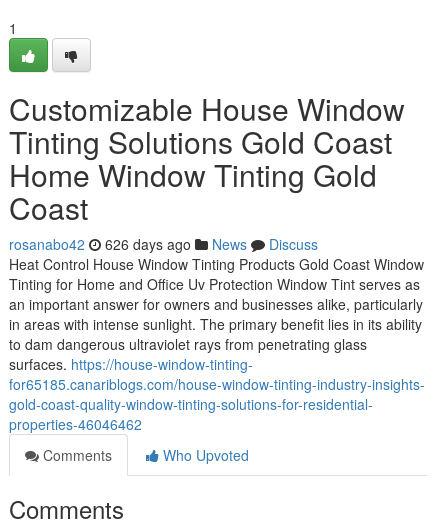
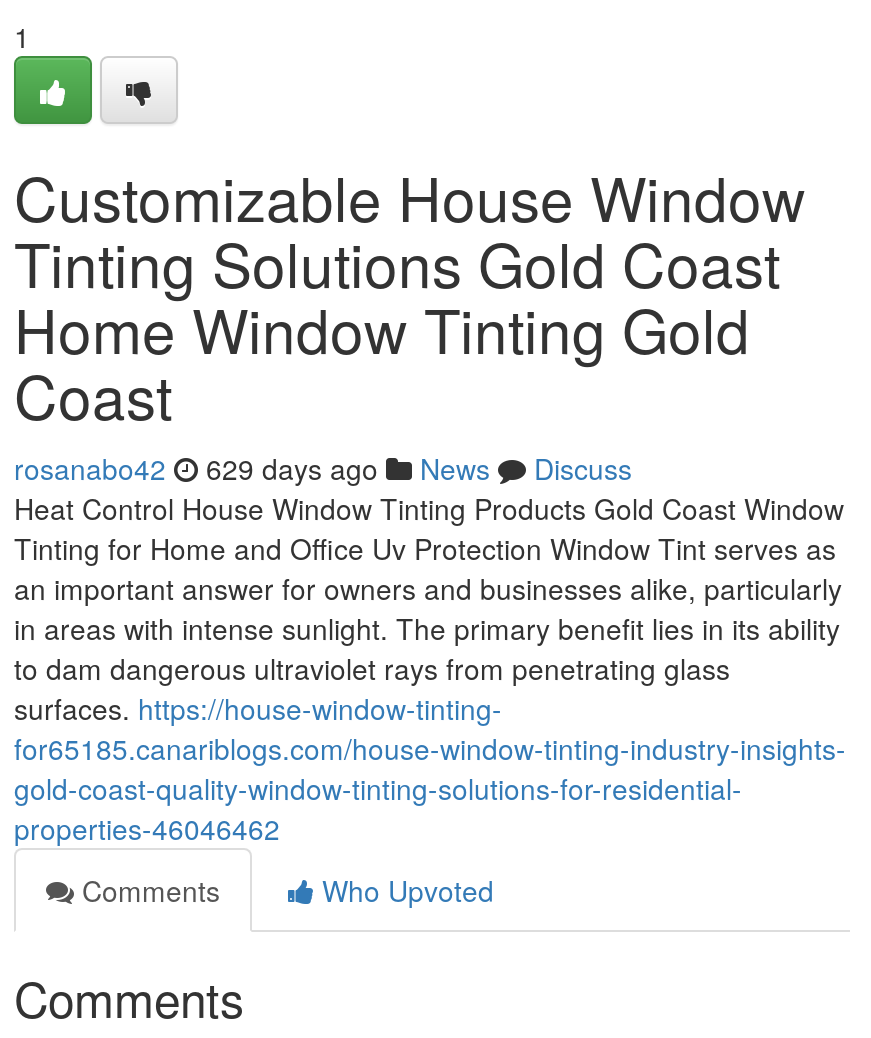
[9,234,318,254] rosanabo42 626 days ago News Discuss -> [14,448,632,488] rosanabo42 629 days ago News Discuss

